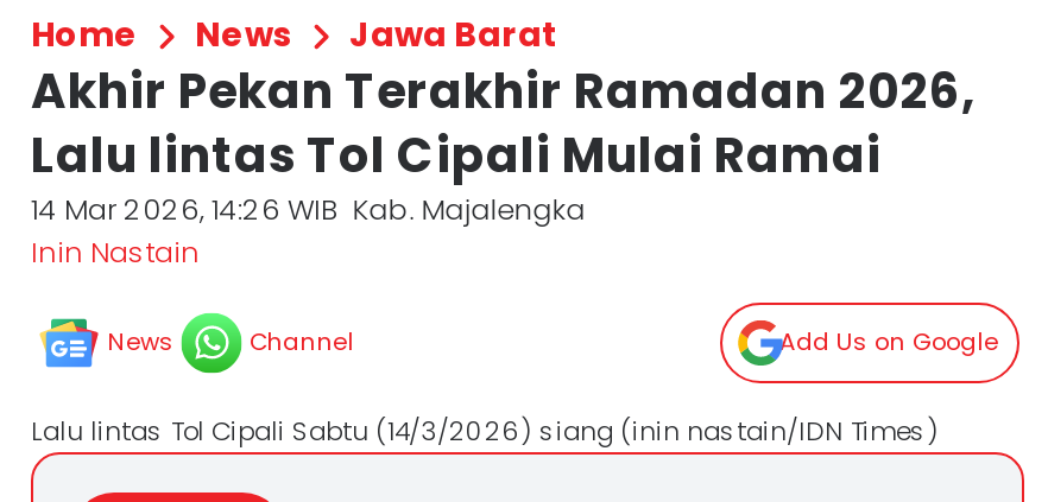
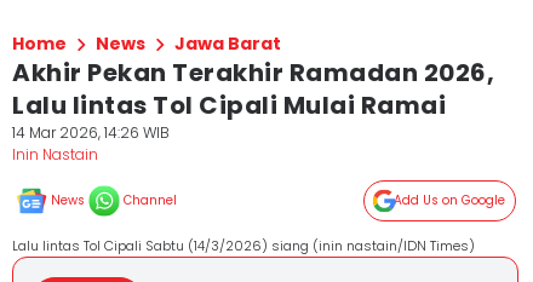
[31,189,585,229] 14 Mar 2026, 14:26 WIB Kab. Majalengka -> [12,122,170,143] 14 Mar 2026, 14:26 WIB

